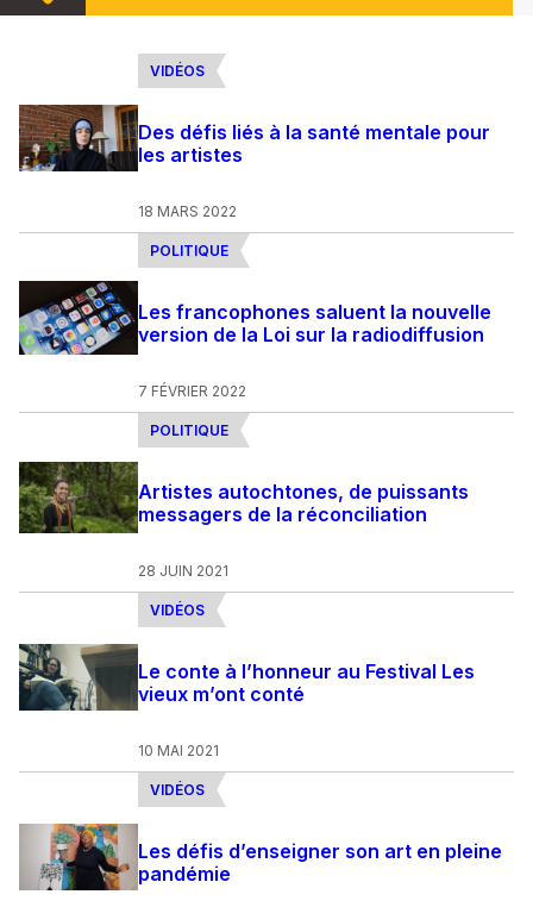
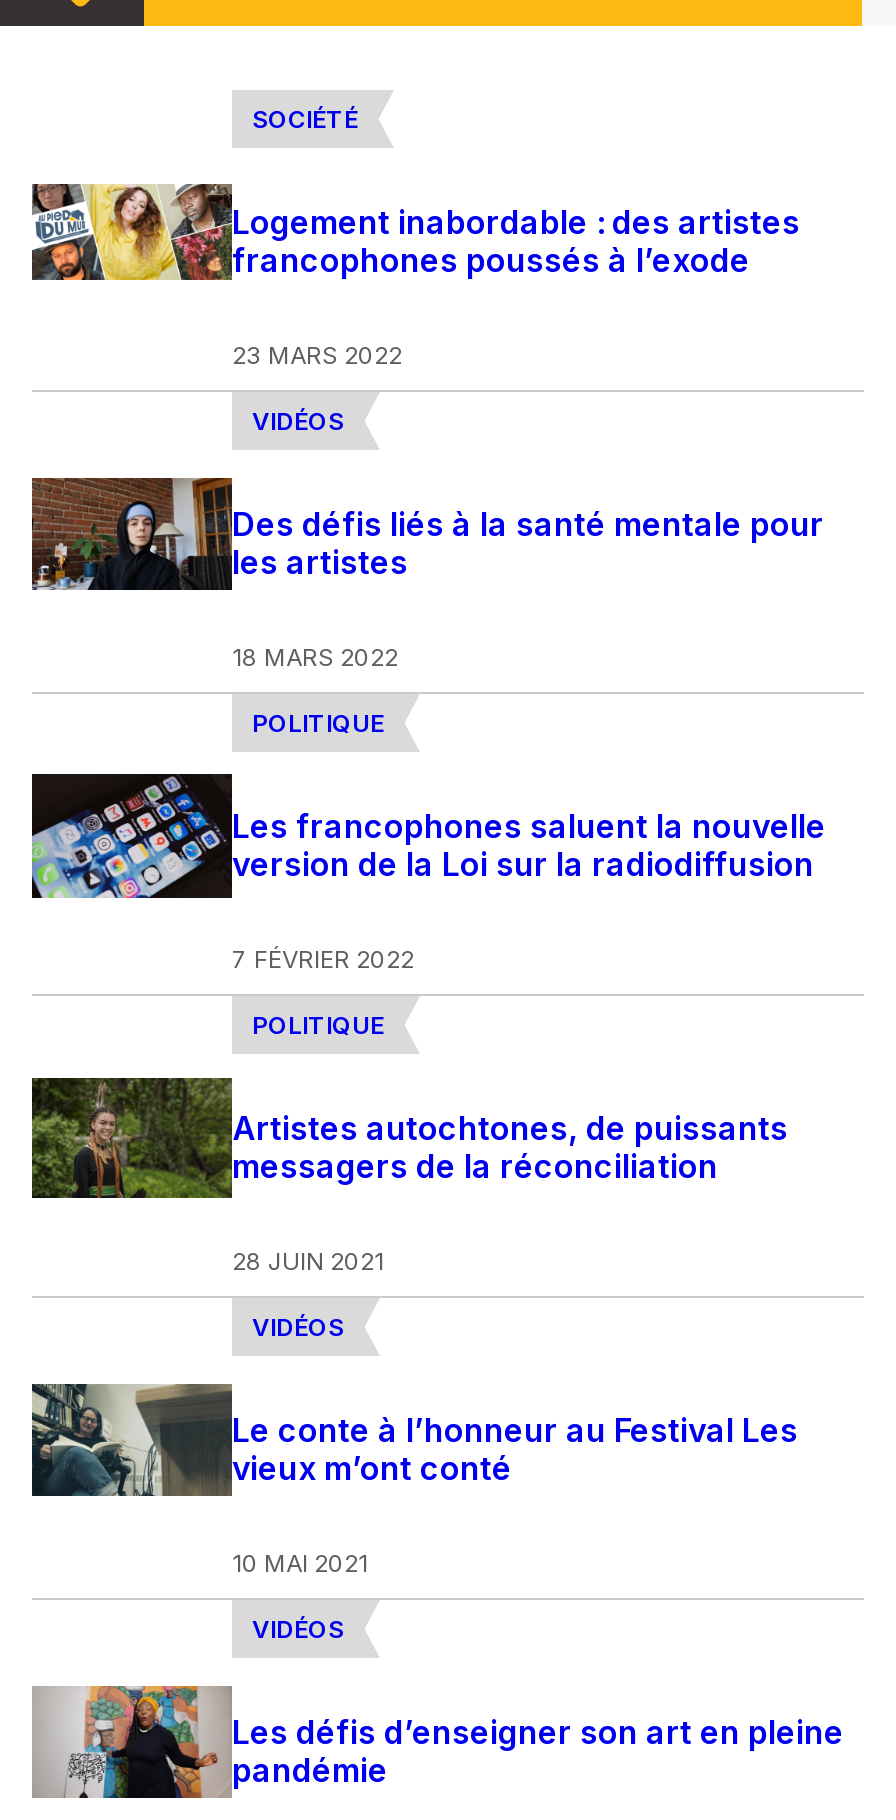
none -> [32,104,800,370] [image] | SOCIÉTÉ | Logement inabordable : des artistes | francophones poussés à l’exode | 23 MARS 2022

